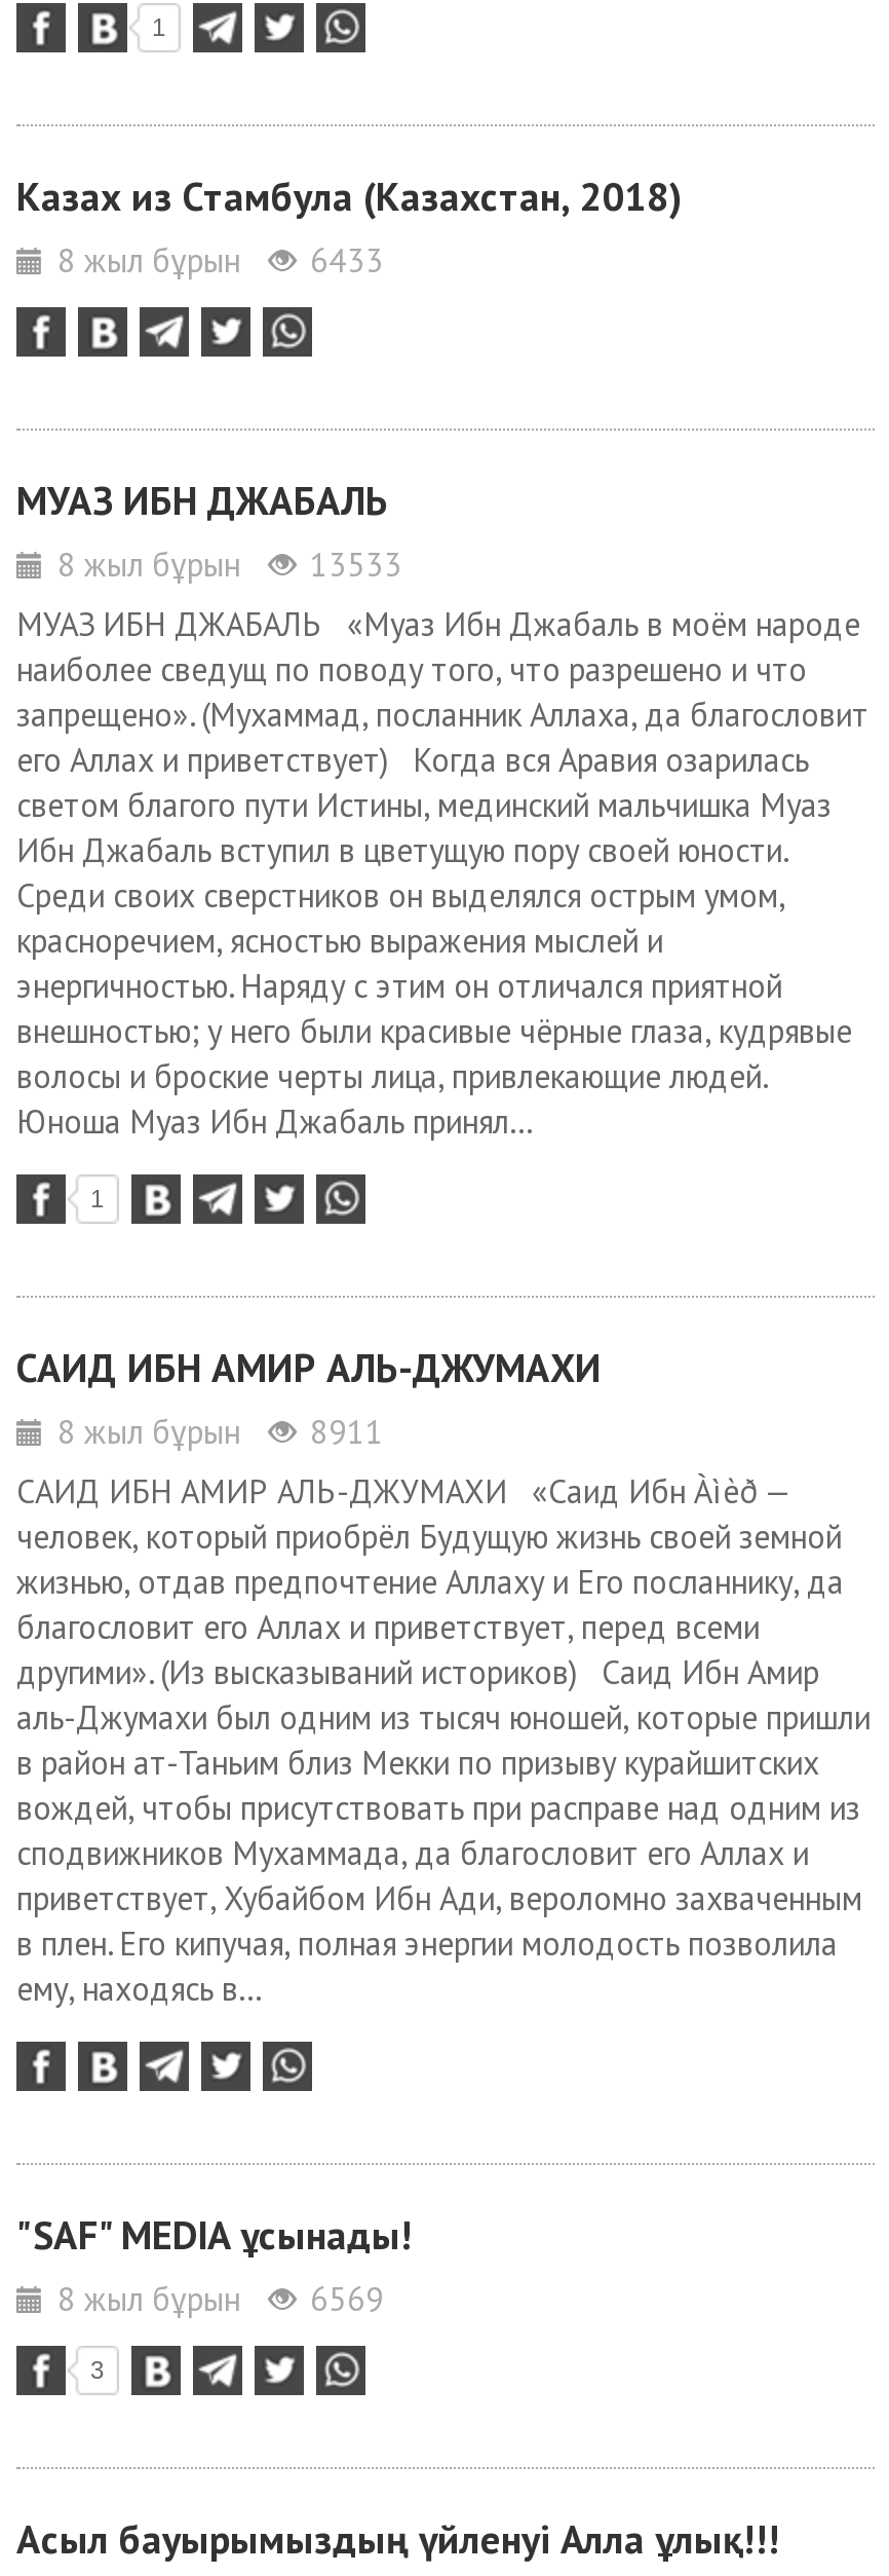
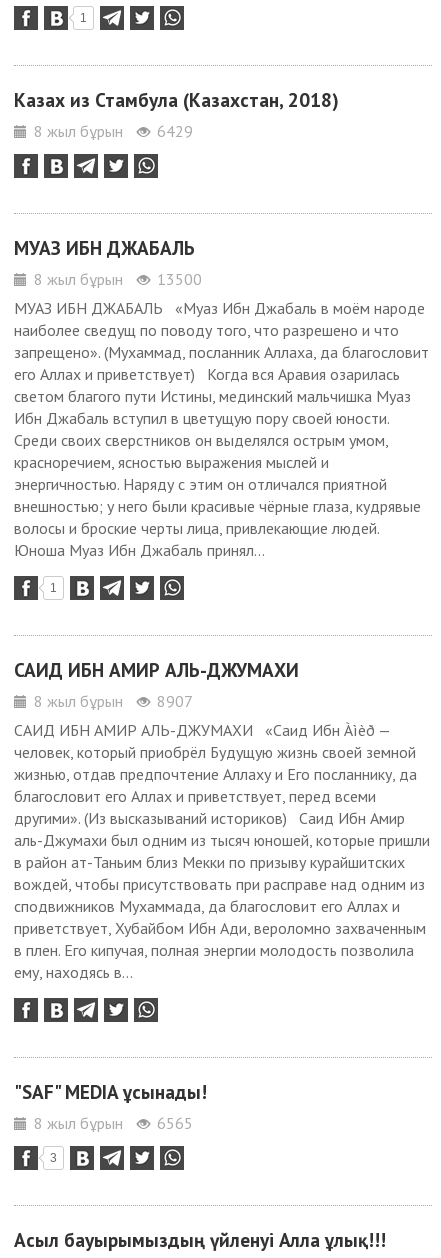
[49,239,384,281] 8 жыл бұрын 6433 -> [30,121,193,141] 8 жыл бұрын 6429
[49,544,402,585] 8 жыл бұрын 13533 -> [30,269,202,289] 8 жыл бұрын 13500
[49,1411,384,1452] 8 жыл бұрын 8911 -> [30,691,193,711] 8 жыл бұрын 8907
[49,2278,384,2319] 8 жыл бұрын 6569 -> [30,1113,193,1133] 8 жыл бұрын 6565

